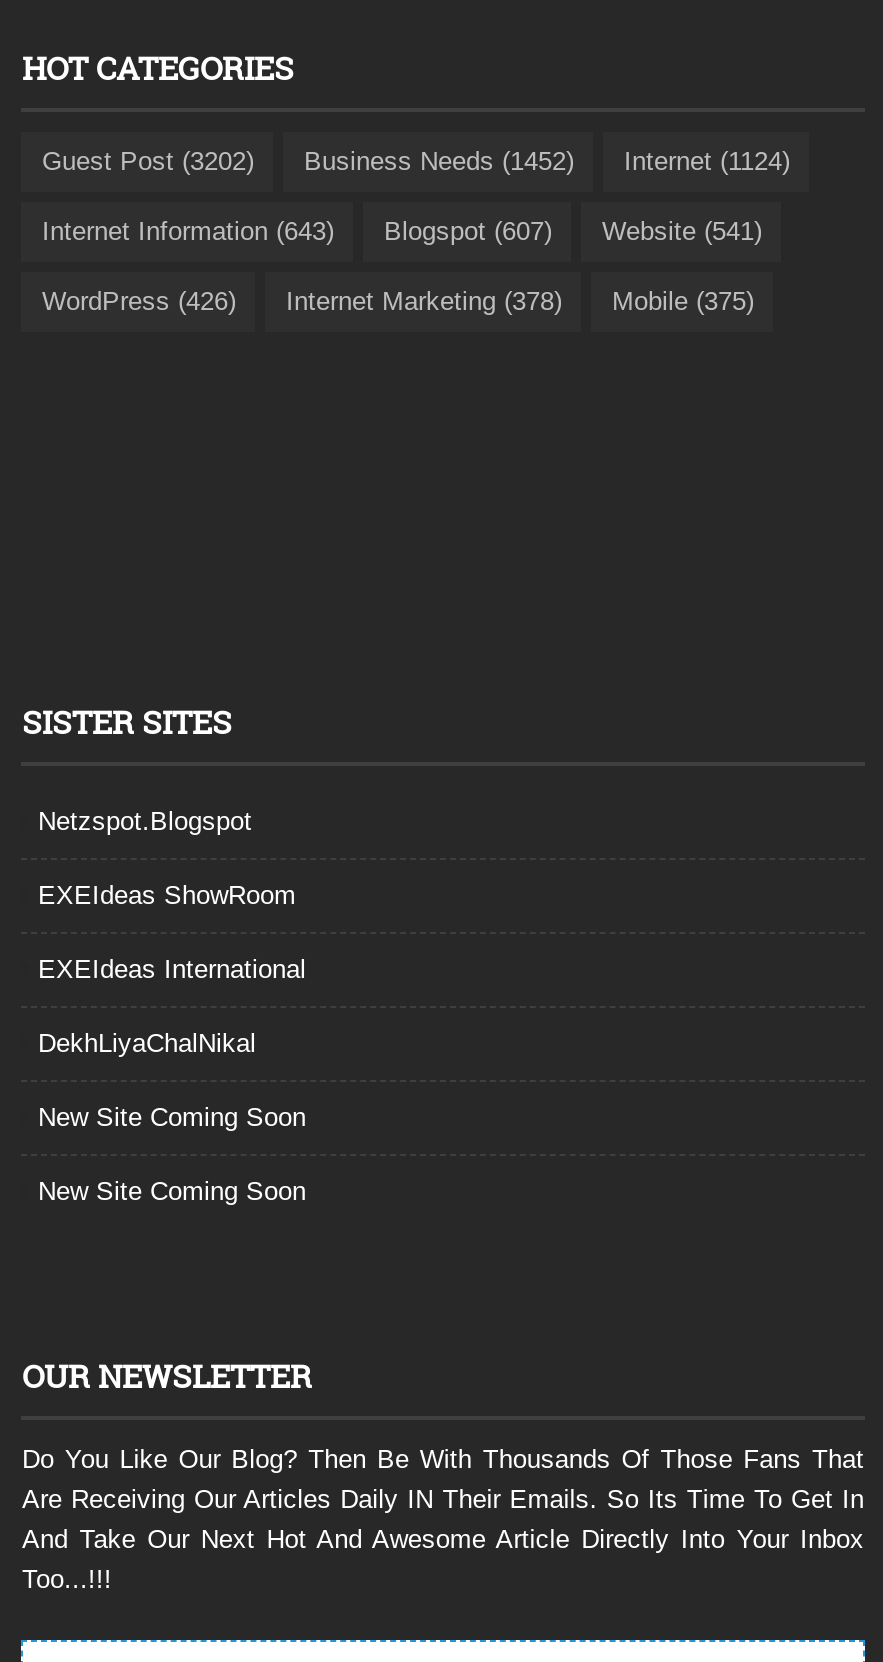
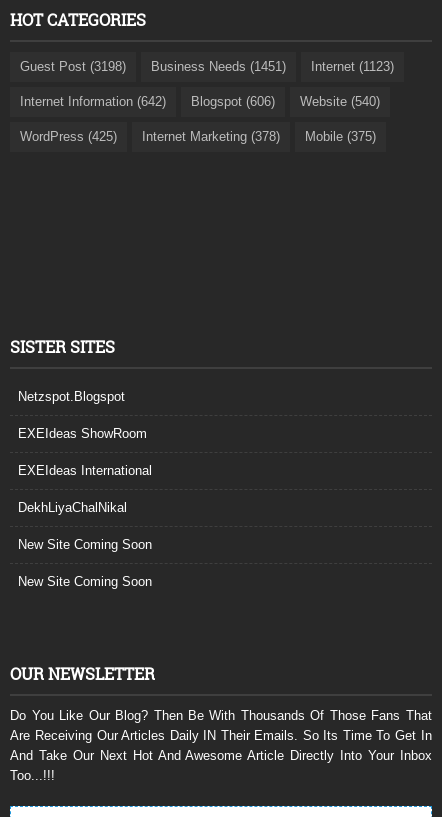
[42,147,254,177] Guest Post (3202) -> [20,59,126,74] Guest Post (3198)
[304,147,574,177] Business Needs (1452) -> [151,59,286,74] Business Needs (1451)
[624,147,790,177] Internet (1124) -> [311,59,394,74] Internet (1123)
[42,217,334,247] Internet Information (643) -> [20,94,166,109] Internet Information (642)
[384,217,552,247] Blogspot (607) -> [191,94,275,109] Blogspot (606)
[602,217,762,247] Website (541) -> [300,94,380,109] Website (540)
[42,287,754,317] WordPress (426) Internet Marketing (378) Mobile (375) -> [20,129,376,144] WordPress (425) Internet Marketing (378) Mobile (375)

